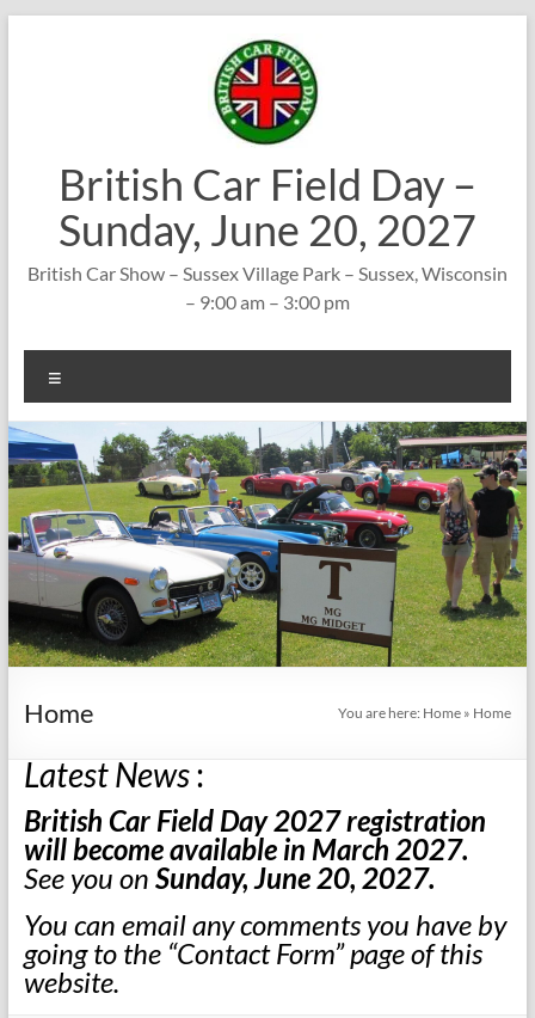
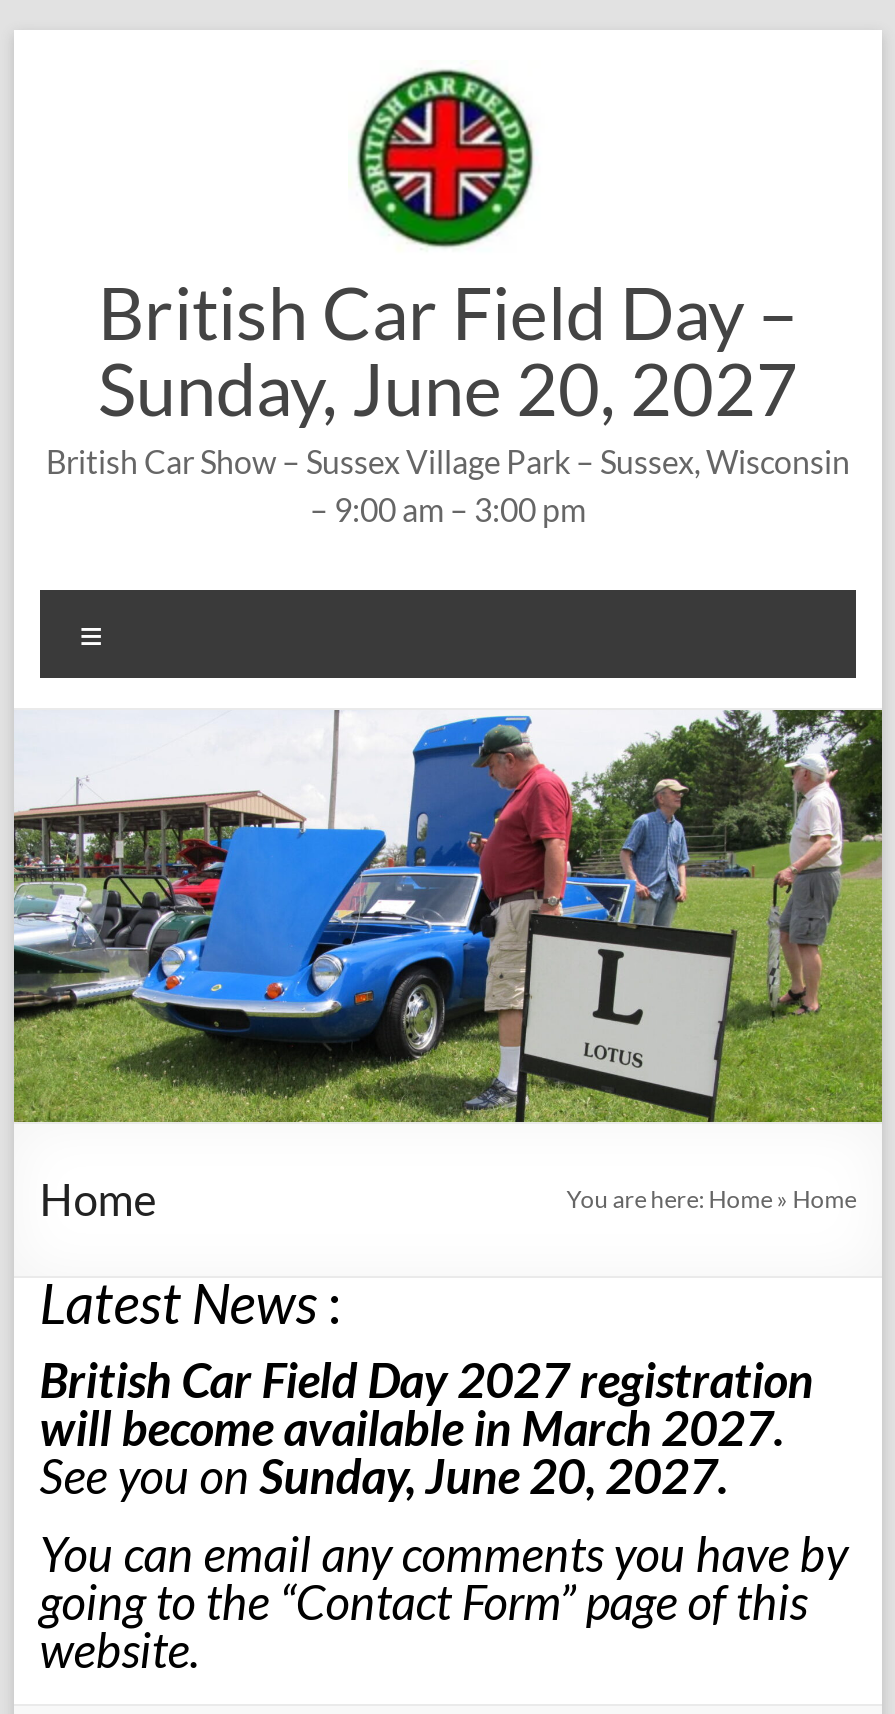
[7,421,527,668] [image] -> [12,708,884,1124] [image]

